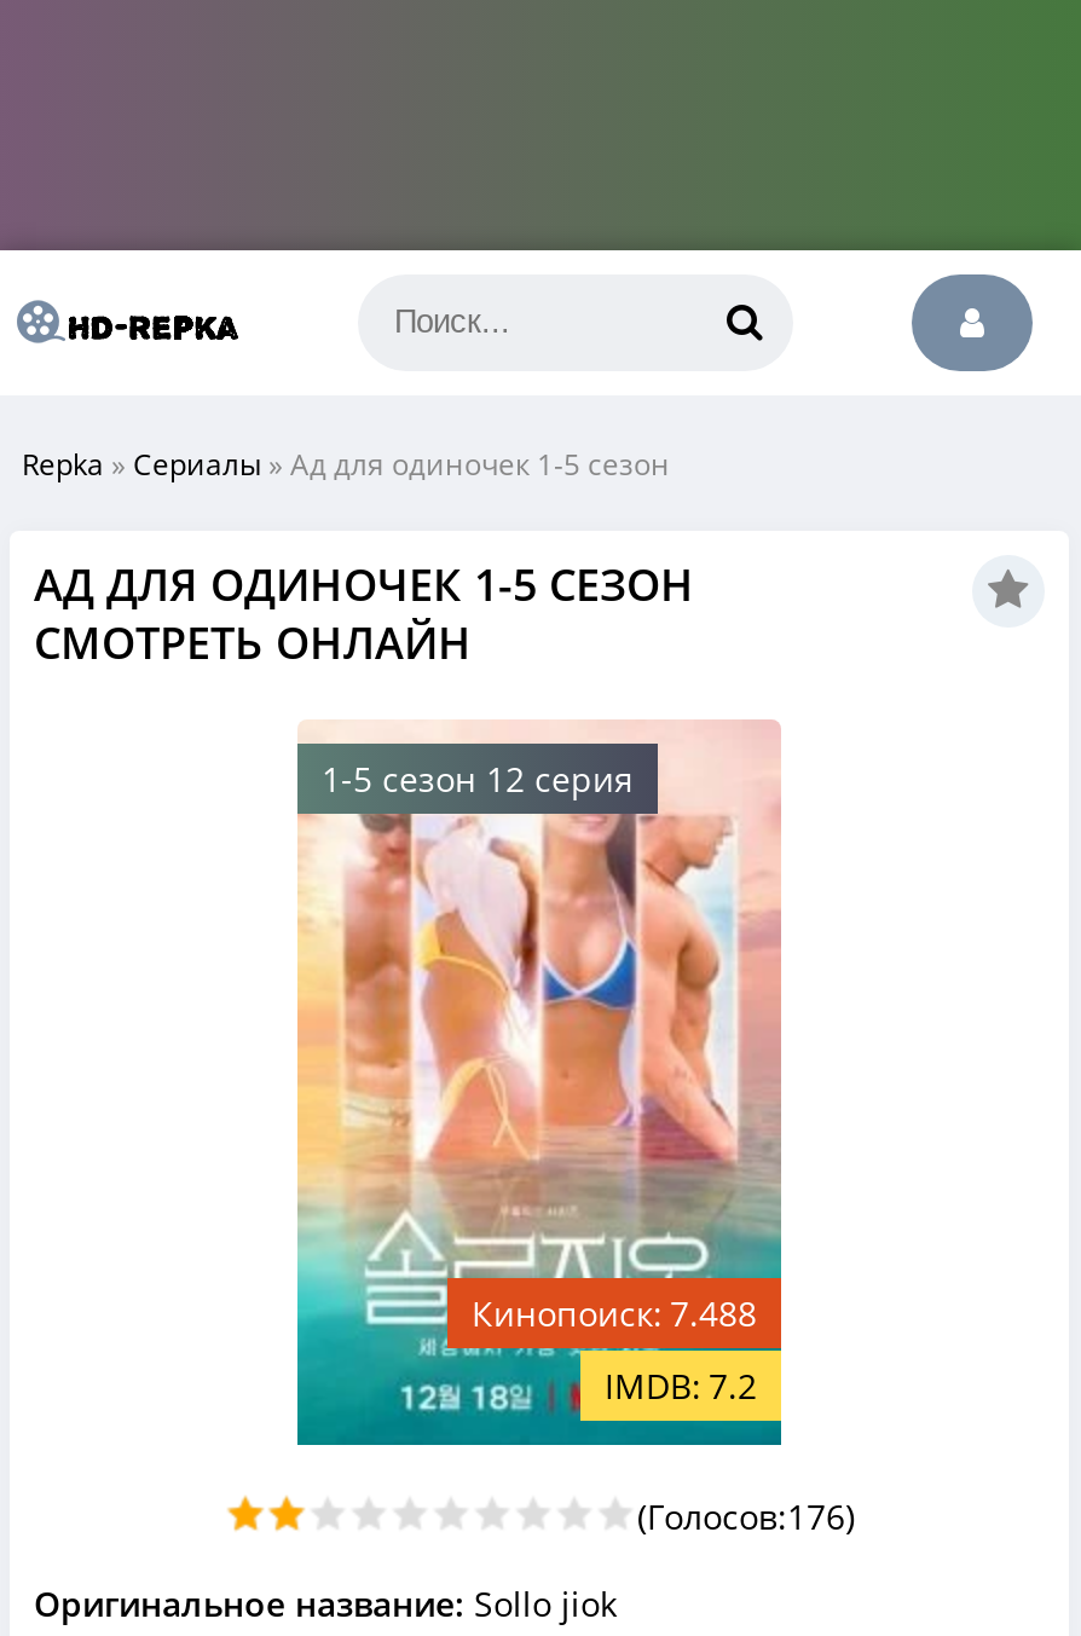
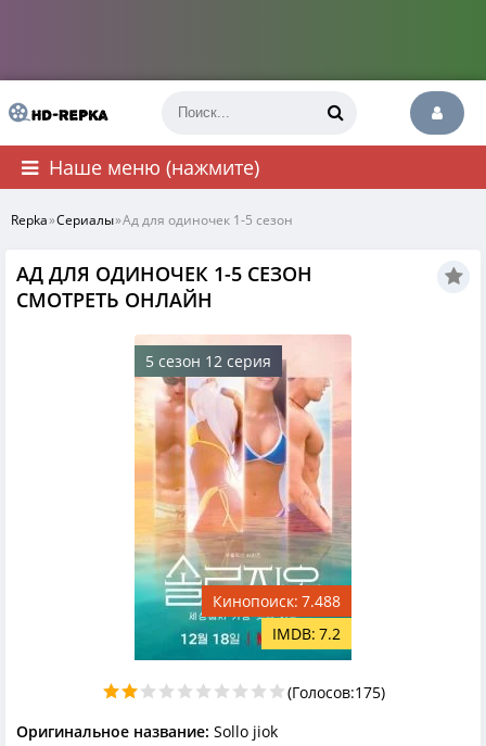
none -> [49,154,259,180] Наше меню (нажмите)
[322,756,634,802] 1-5 сезон 12 серия -> [145,351,271,371] 5 сезон 12 серия
[637,1493,855,1539] (Голосов:176) -> [287,682,385,703] (Голосов:175)

